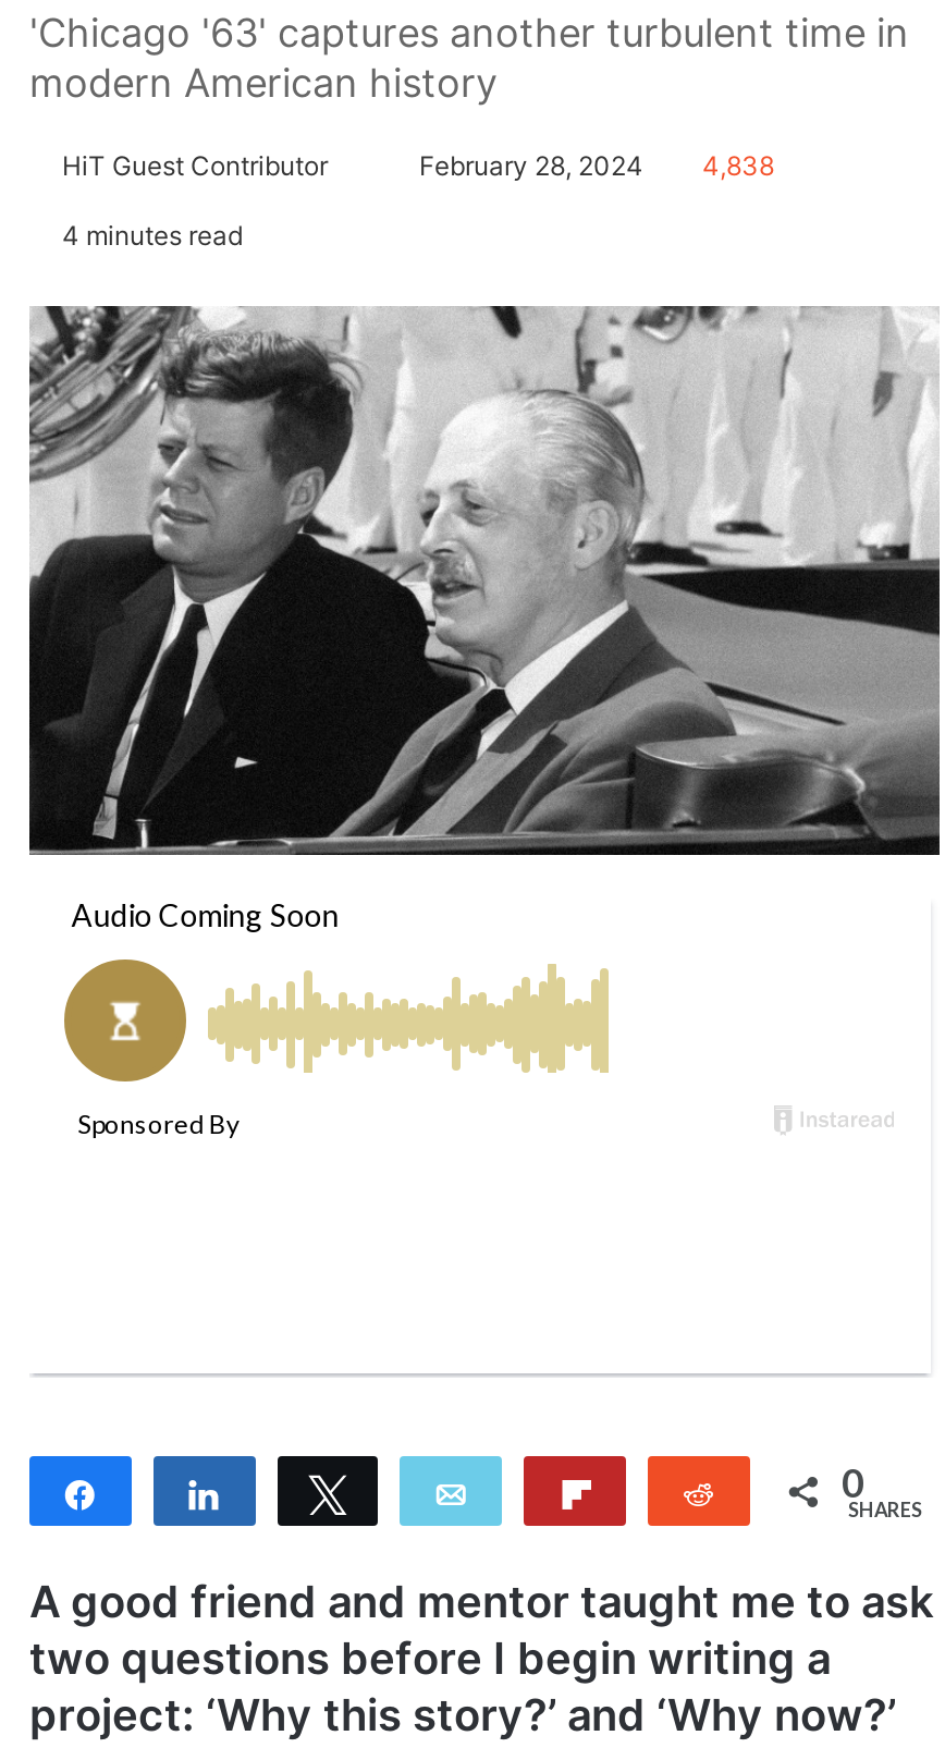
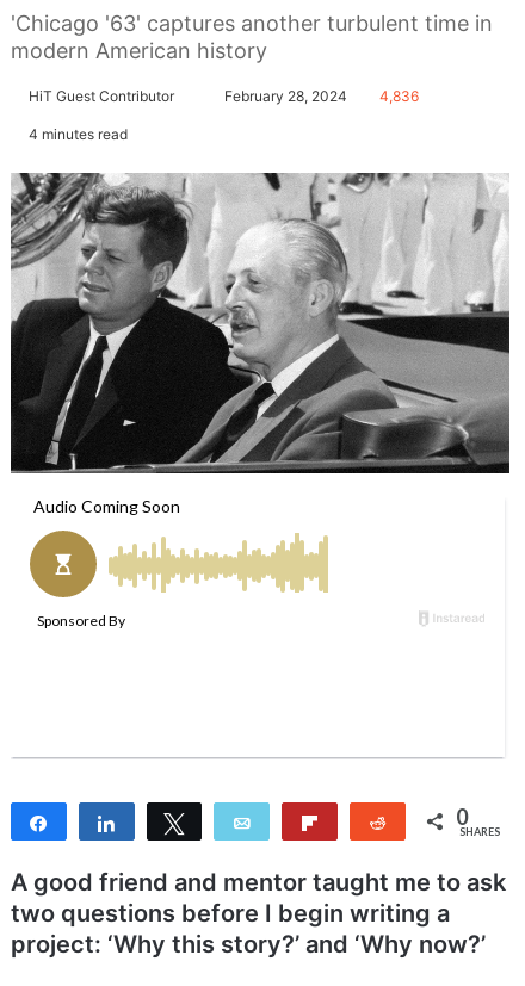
[696,149,774,181] 4,838 -> [376,87,419,105] 4,836

